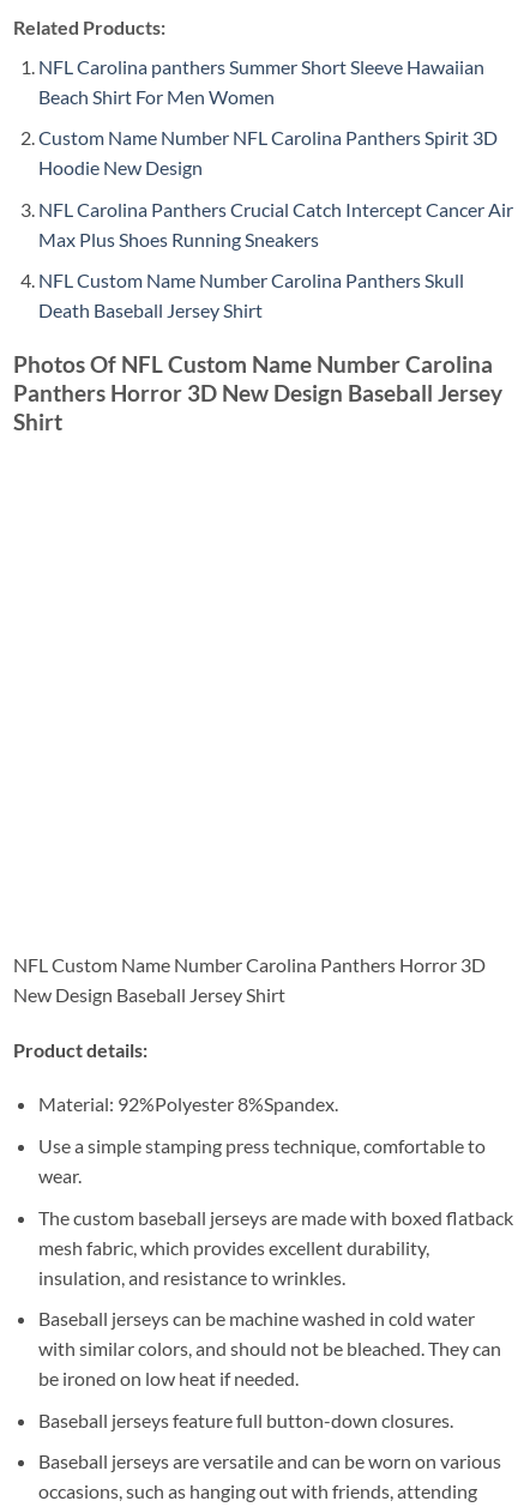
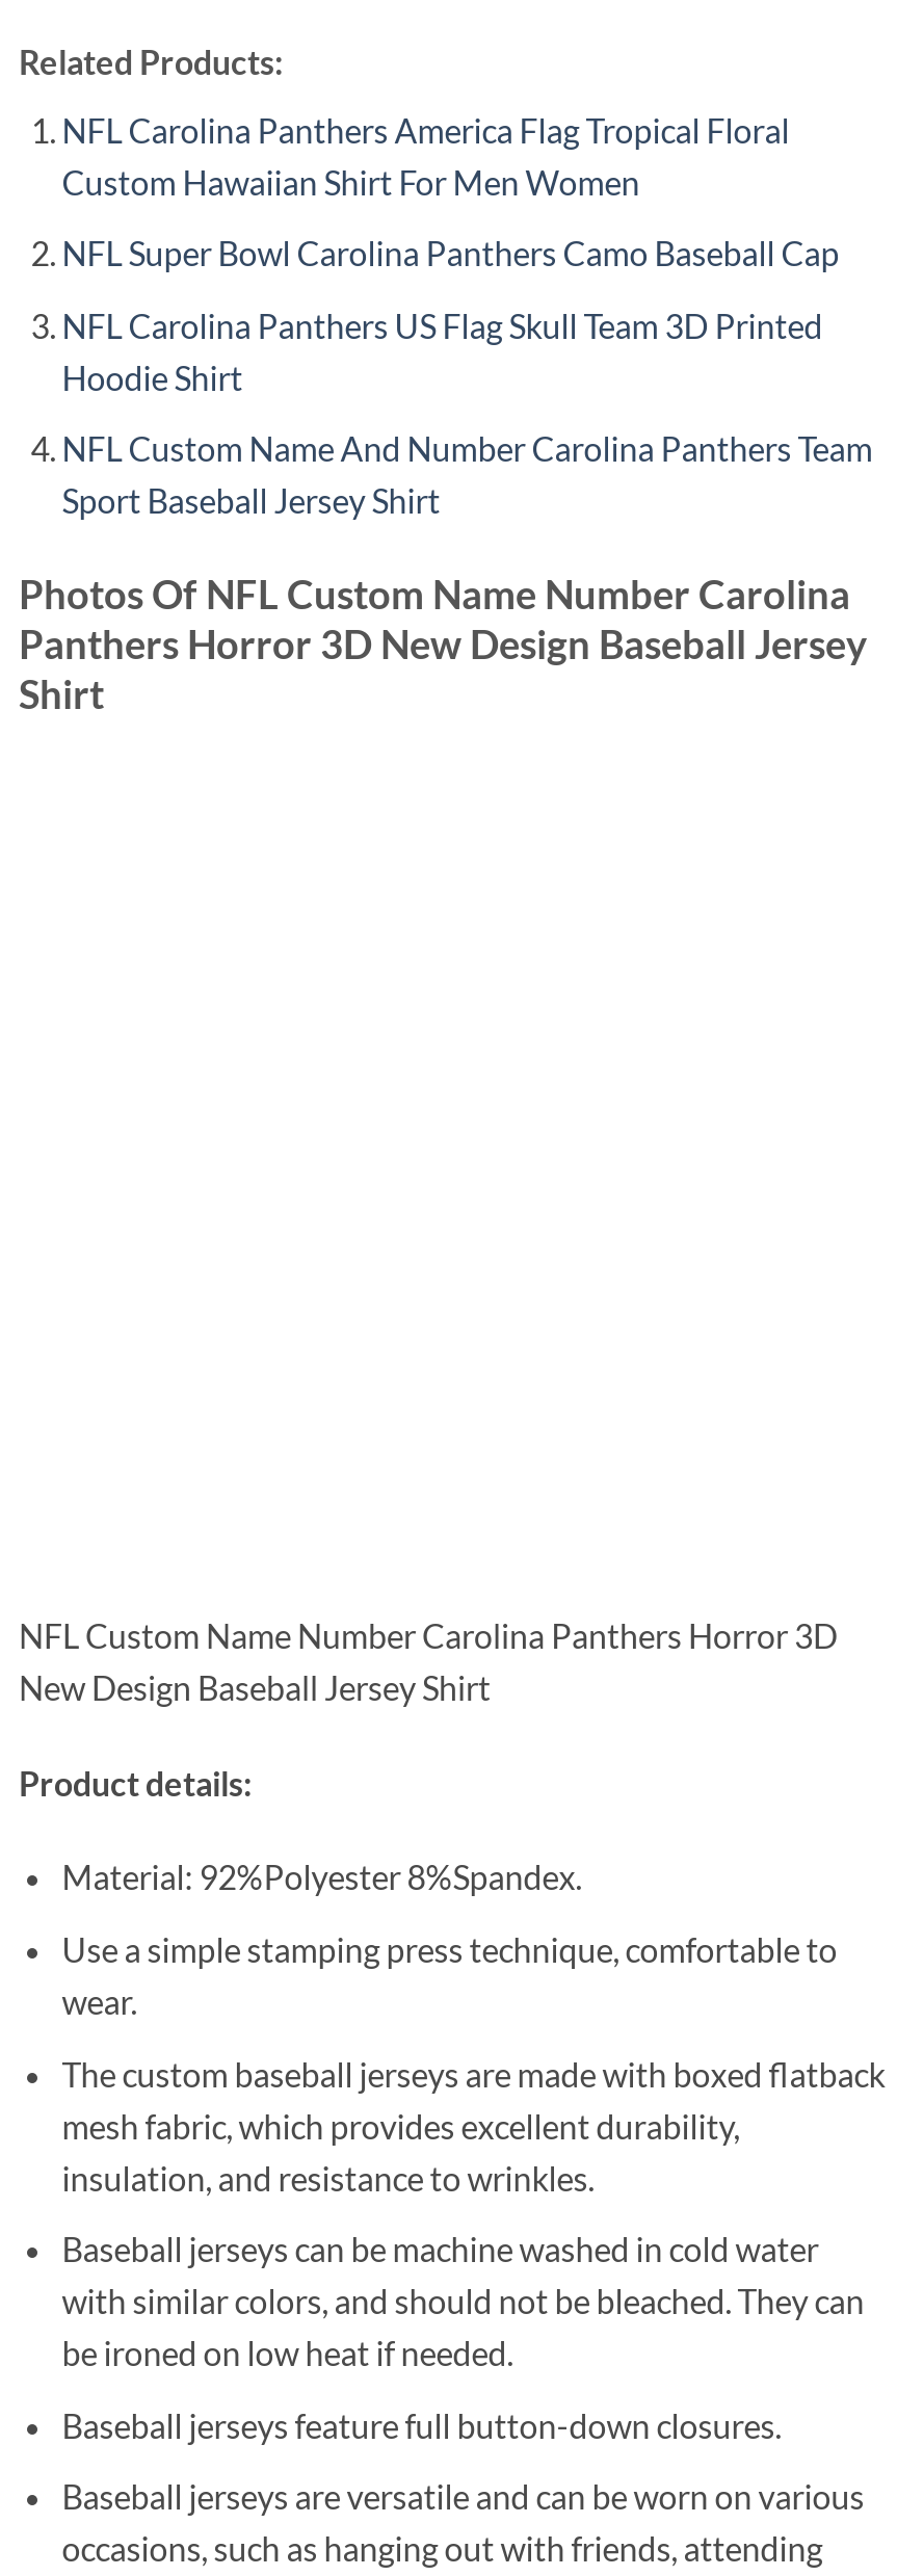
[38,55,484,107] NFL Carolina panthers Summer Short Sleeve Hawaiian | Beach Shirt For Men Women -> [62,109,790,201] NFL Carolina Panthers America Flag Tropical Floral | Custom Hawaiian Shirt For Men Women
[38,126,497,179] Custom Name Number NFL Carolina Panthers Spirit 3D | Hoodie New Design -> [62,233,839,273] NFL Super Bowl Carolina Panthers Camo Baseball Cap
[38,197,513,250] NFL Carolina Panthers Crucial Catch Intercept Cancer Air | Max Plus Shoes Running Sneakers -> [62,305,823,396] NFL Carolina Panthers US Flag Skull Team 3D Printed | Hoodie Shirt
[38,269,464,322] NFL Custom Name Number Carolina Panthers Skull | Death Baseball Jersey Shirt -> [62,429,873,520] NFL Custom Name And Number Carolina Panthers Team | Sport Baseball Jersey Shirt

